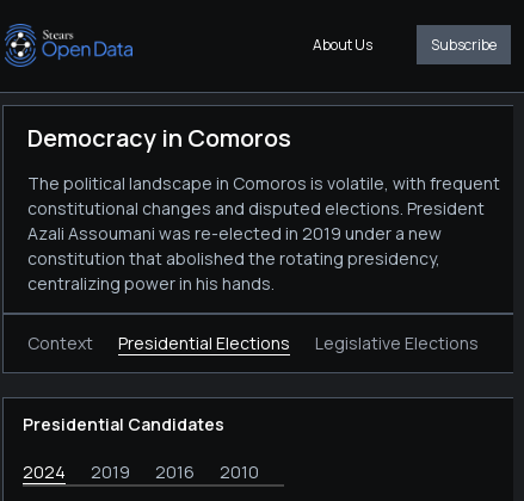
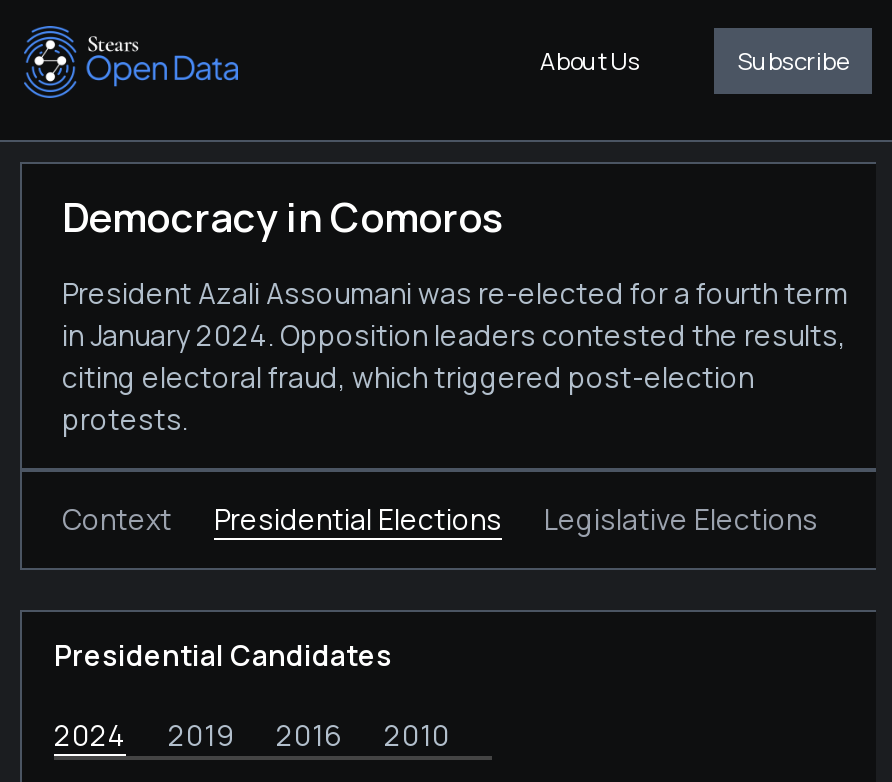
[27,172,500,295] The political landscape in Comoros is volatile, with frequent | constitutional changes and disputed elections. President | Azali Assoumani was re-elected in 2019 under a new | constitution that abolished the rotating presidency, | centralizing power in his hands. -> [62,274,848,438] President Azali Assoumani was re-elected for a fourth term | in January 2024. Opposition leaders contested the results, | citing electoral fraud, which triggered post-election | protests.

